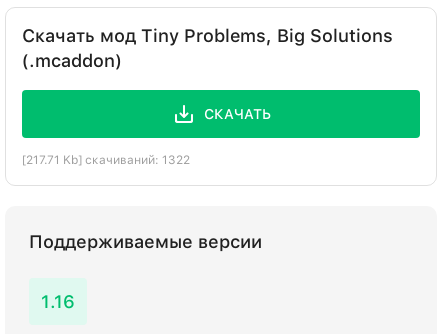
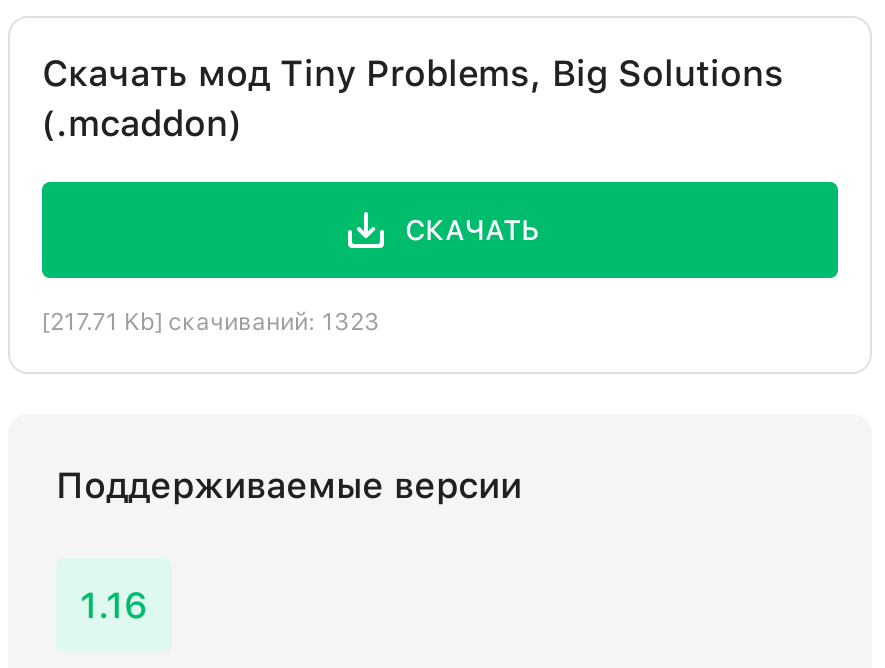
[22,153,190,167] [217.71 Kb] скачиваний: 1322 -> [42,308,380,336] [217.71 Kb] скачиваний: 1323

